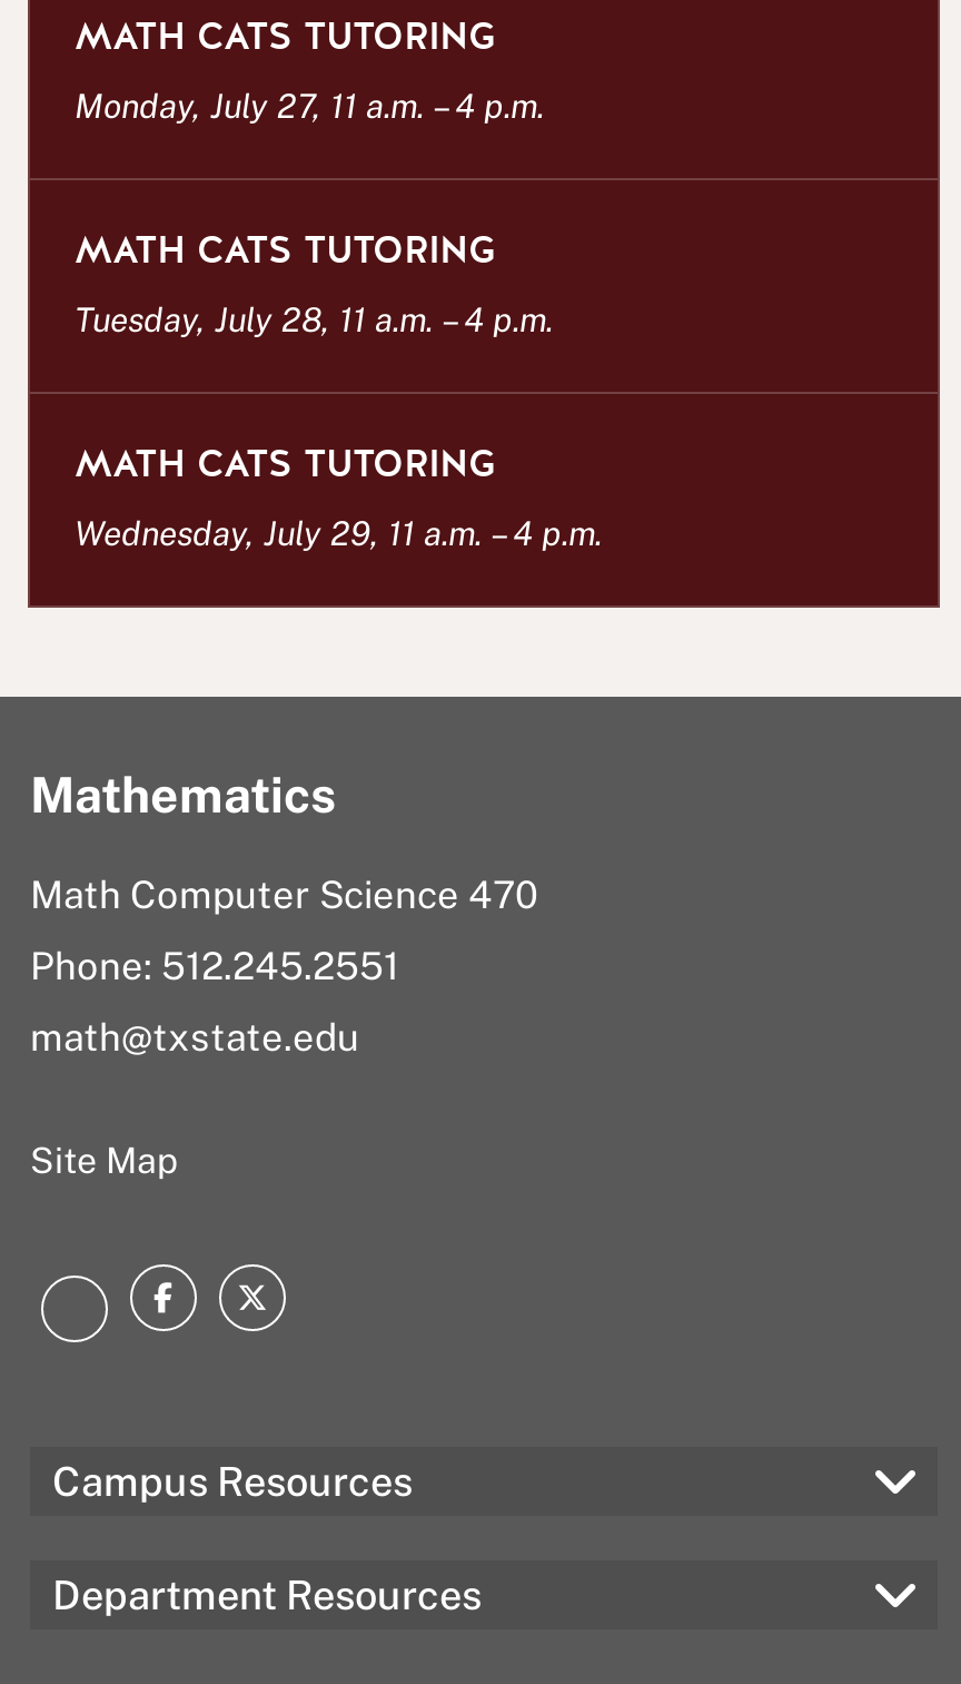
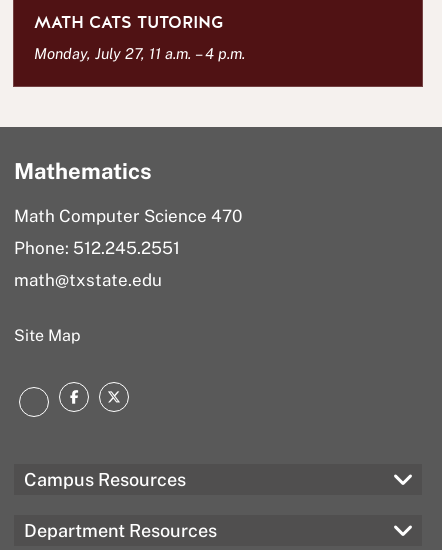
[75,225,602,553] MATH CATS TUTORING | Tuesday, July 28, 11 a.m. – 4 p.m. | MATH CATS TUTORING | Wednesday, July 29, 11 a.m. – 4 p.m. -> none

